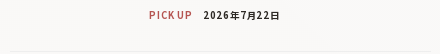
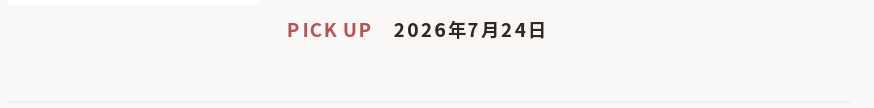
[149,8,280,22] PICK UP 2026年7月22日 -> [287,16,548,44] PICK UP 2026年7月24日

